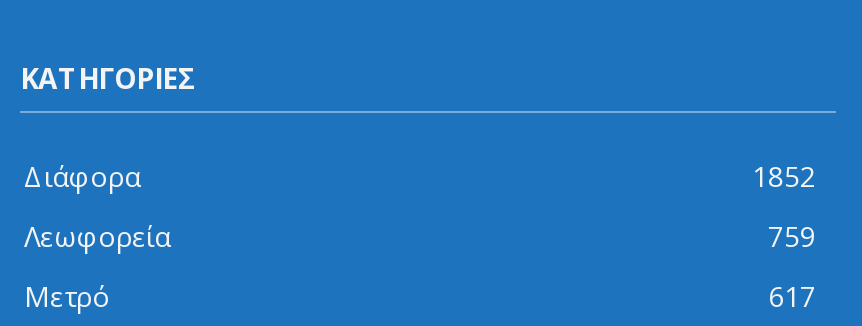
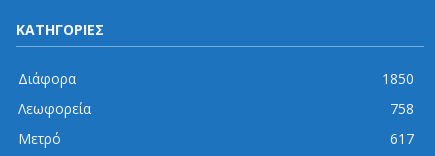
[752,156,816,194] 1852 -> [382,69,414,88] 1850
[768,216,816,254] 759 -> [390,99,414,118] 758

